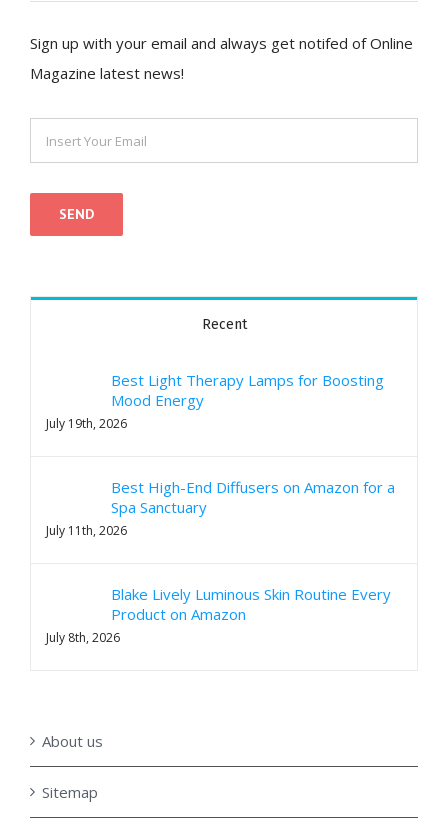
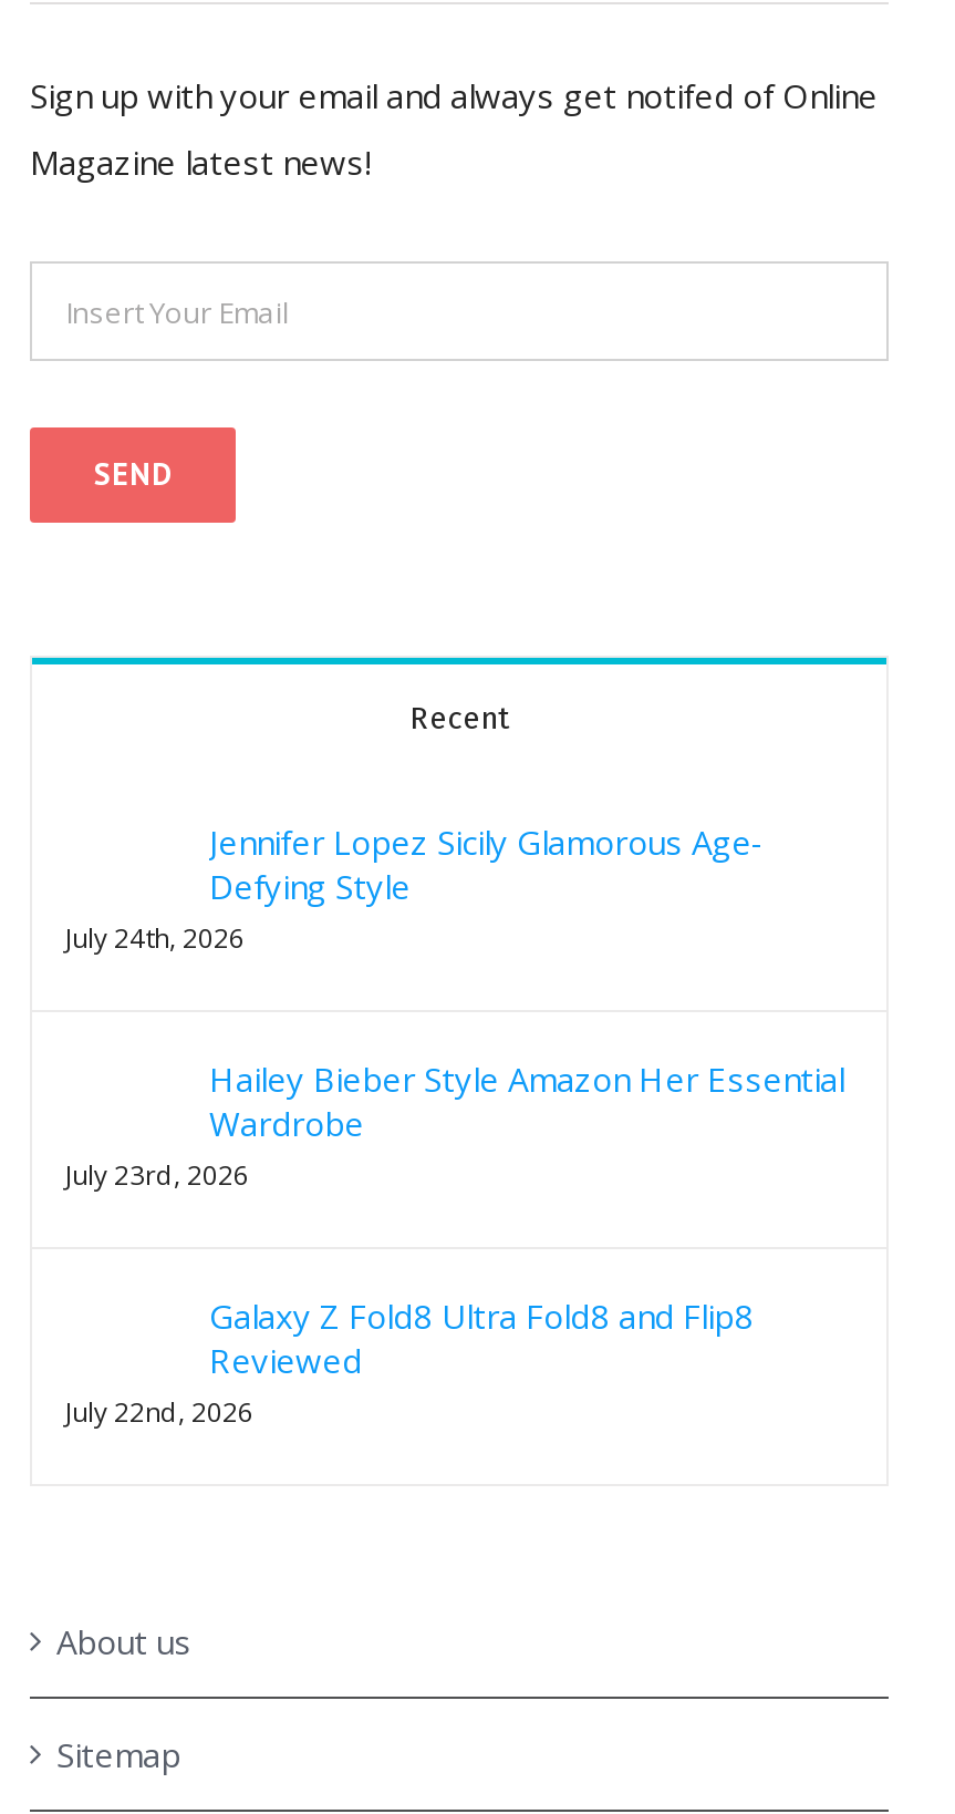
[46,370,384,432] Best Light Therapy Lamps for Boosting | Mood Energy | July 19th, 2026 -> [65,821,765,958] Jennifer Lopez Sicily Glamorous Age- | Defying Style | July 24th, 2026
[46,477,395,539] Best High-End Diffusers on Amazon for a | Spa Sanctuary | July 11th, 2026 -> [65,1058,844,1195] Hailey Bieber Style Amazon Her Essential | Wardrobe | July 23rd, 2026
[46,584,391,646] Blake Lively Luminous Skin Routine Every | Product on Amazon | July 8th, 2026 -> [65,1295,754,1432] Galaxy Z Fold8 Ultra Fold8 and Flip8 | Reviewed | July 22nd, 2026

